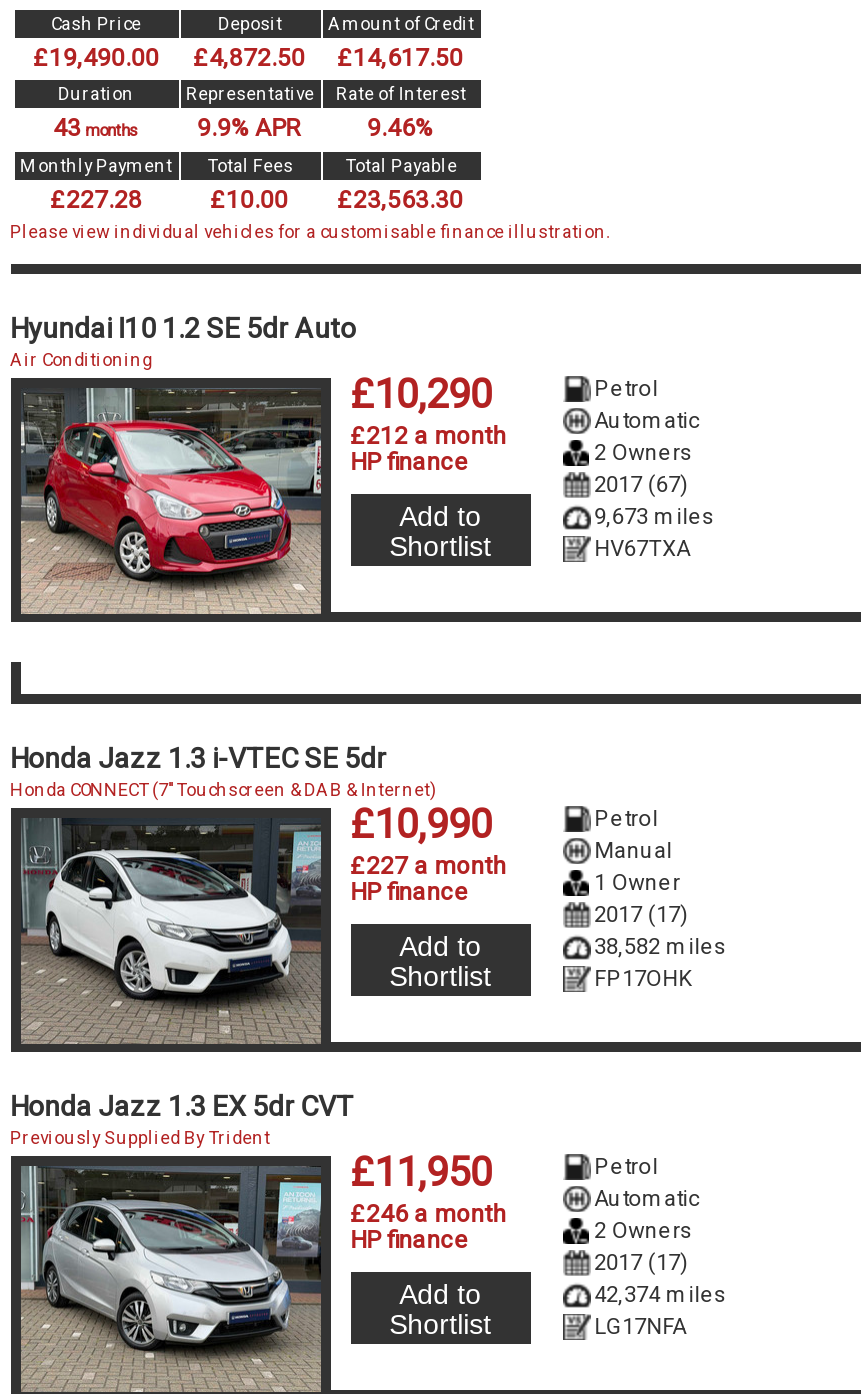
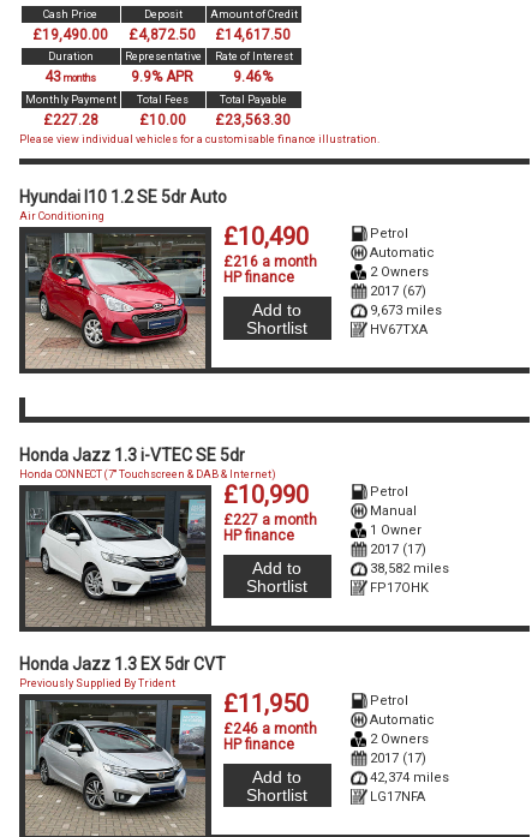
[350,371,492,419] £10,290 -> [223,223,308,251] £10,490
[350,423,506,451] £212 a month -> [223,254,317,271] £216 a month

